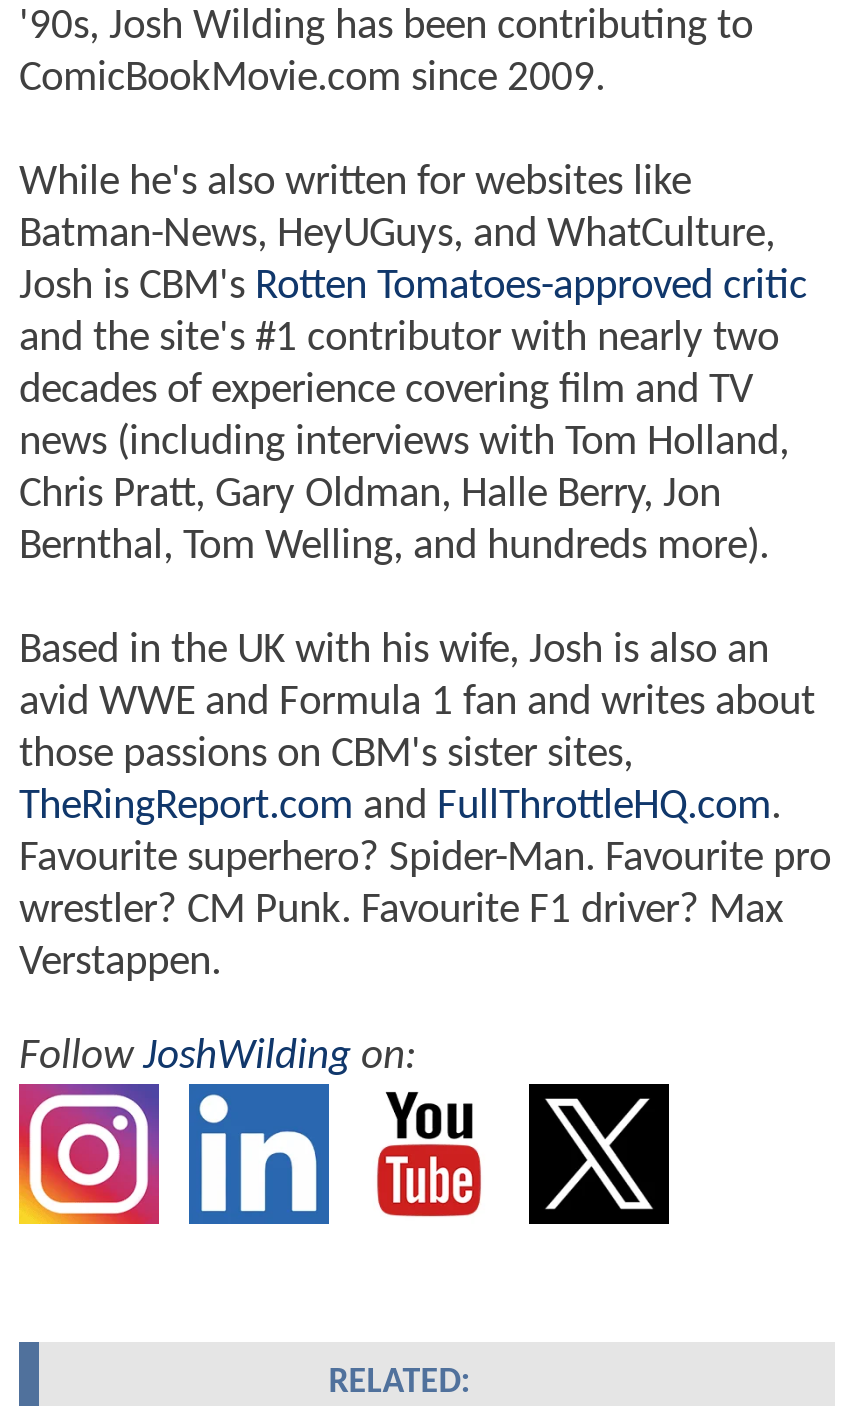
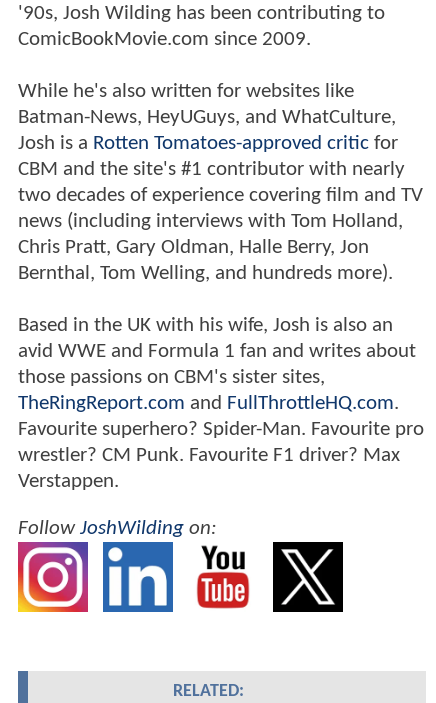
[19,265,807,411] Josh is CBM's Rotten Tomatoes-approved critic | and the site's #1 contributor with nearly two | decades of experience covering film and TV -> [18,132,423,205] Josh is a Rotten Tomatoes-approved critic for | CBM and the site's #1 contributor with nearly | two decades of experience covering film and TV

